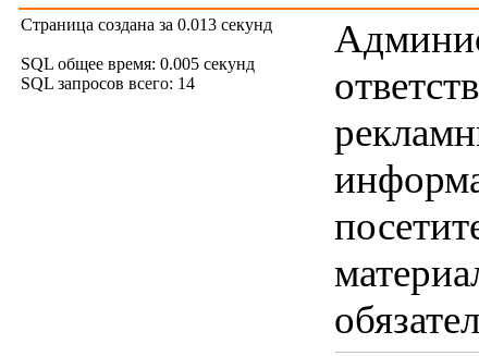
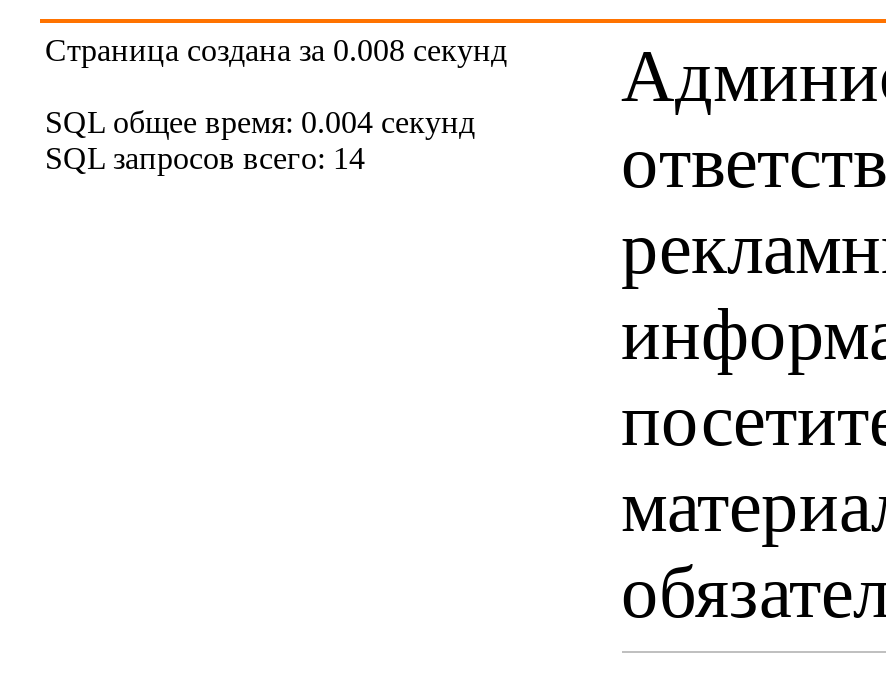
[21,15,273,34] Страница создана за 0.013 секунд -> [45,33,507,67] Страница создана за 0.008 секунд
[21,54,255,73] SQL общее время: 0.005 секунд -> [45,105,475,139] SQL общее время: 0.004 секунд

